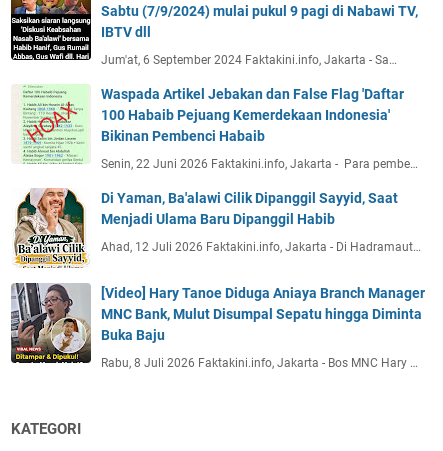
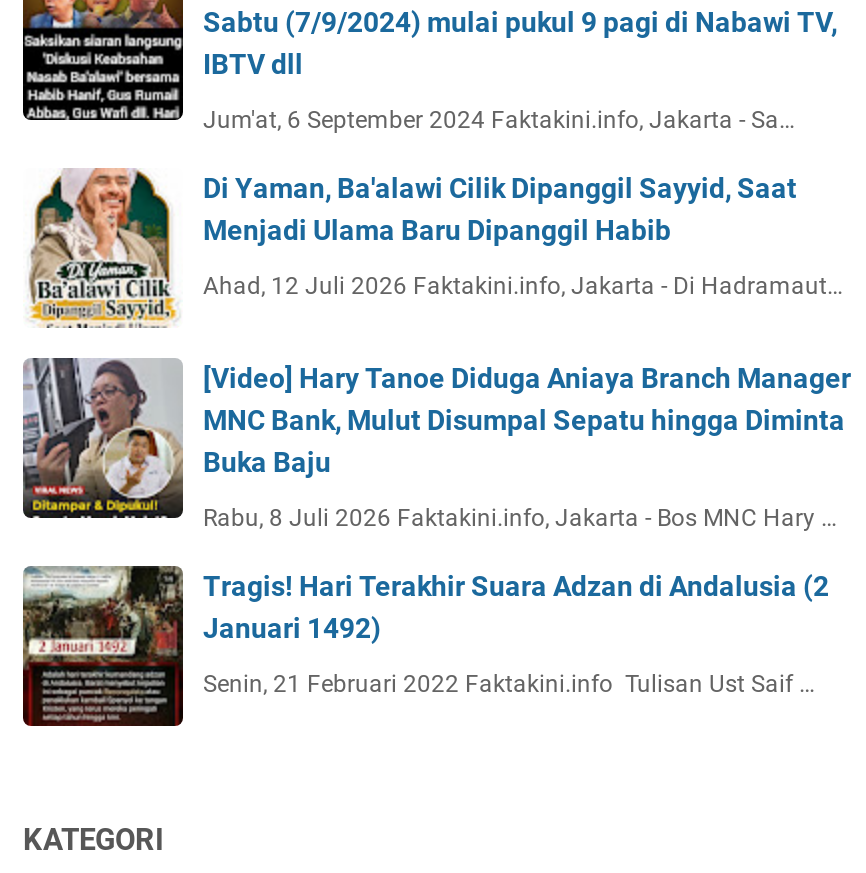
[15,84,418,171] [image] | Waspada Artikel Jebakan dan False Flag 'Daftar | 100 Habaib Pejuang Kemerdekaan Indonesia' | Bikinan Pembenci Habaib | Senin, 22 Juni 2026 Faktakini.info, Jakarta - Para pembe… -> none
moved [11,187,425,370] -> [23,166,851,533]: [image] | Di Yaman, Ba'alawi Cilik Dipanggil Sayyid, Saat | Menjadi Ulama Baru Dipanggil Habib | Ahad, 12 Juli 2026 Faktakini.info, Jakarta - Di Hadramaut… | [Video] Hary Tanoe Diduga Aniaya Branch Manager | MNC Bank, Mulut Disumpal Sepatu hingga Diminta | Buka Baju | Rabu, 8 Juli 2026 Faktakini.info, Jakarta - Bos MNC Hary …
none -> [21,564,829,728] [image] | Tragis! Hari Terakhir Suara Adzan di Andalusia (2 | Januari 1492) | Senin, 21 Februari 2022 Faktakini.info Tulisan Ust Saif …

